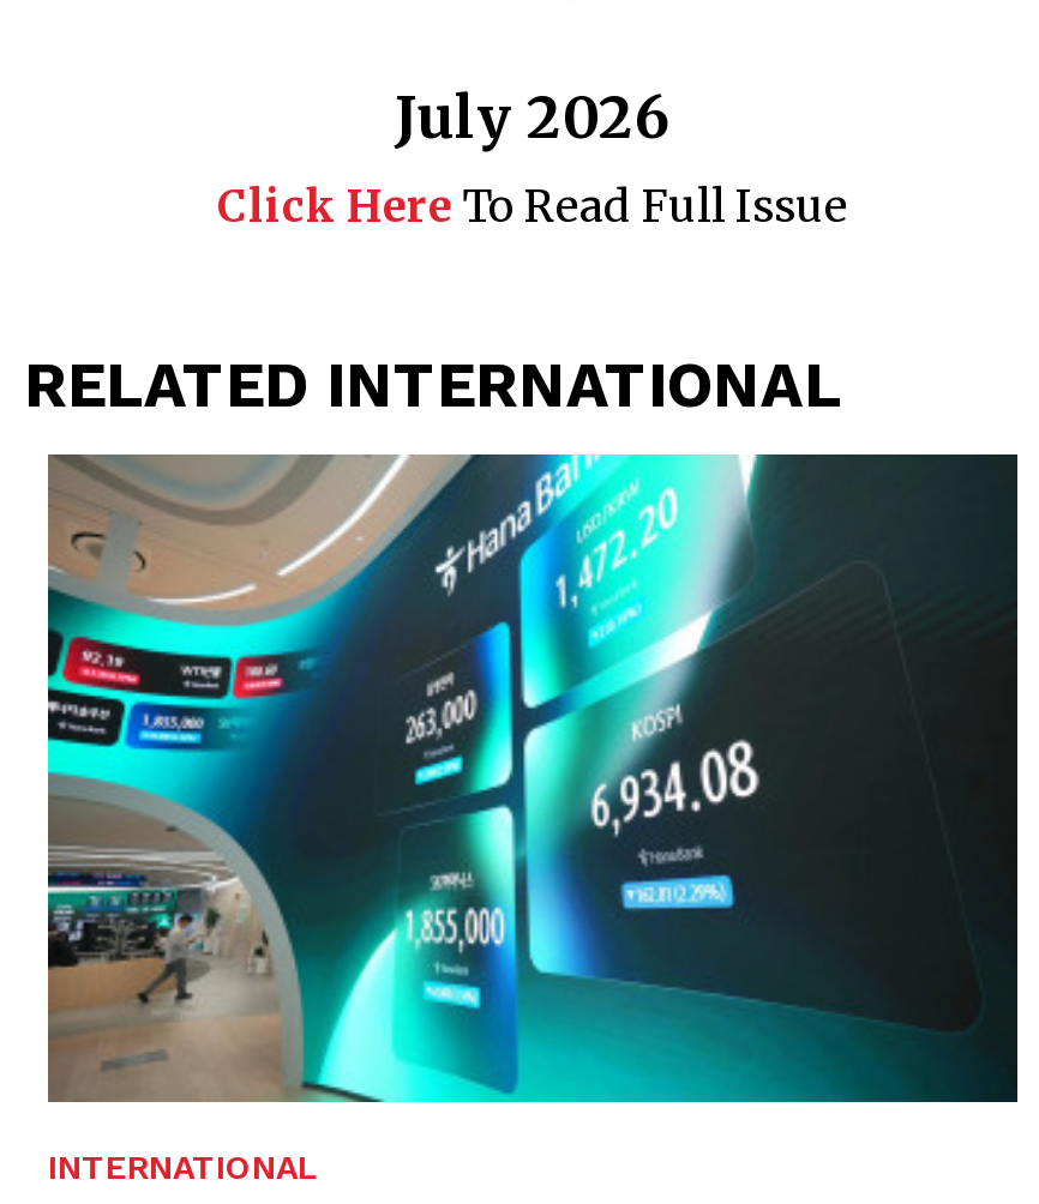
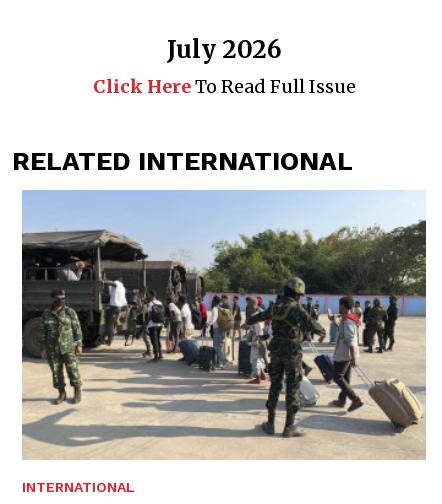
[46,452,1020,1104] [image] -> [21,190,427,460] [image]

